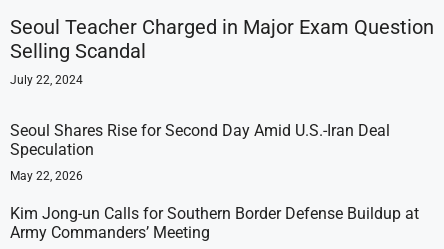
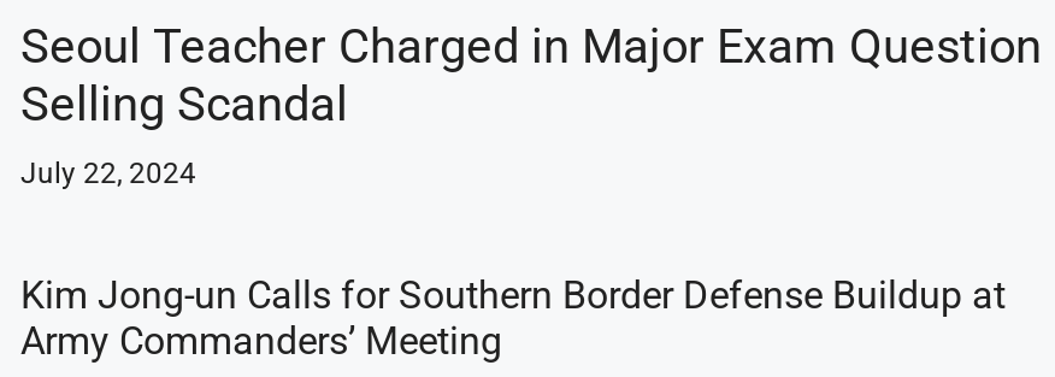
[10,121,390,183] Seoul Shares Rise for Second Day Amid U.S.-Iran Deal | Speculation | May 22, 2026 -> none

